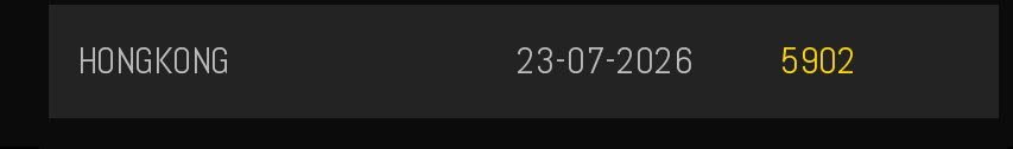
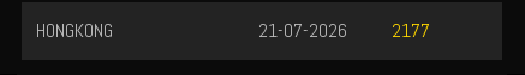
[517,37,692,84] 23-07-2026 -> [258,19,347,42] 21-07-2026
[780,38,856,85] 5902 -> [392,19,430,43] 2177

